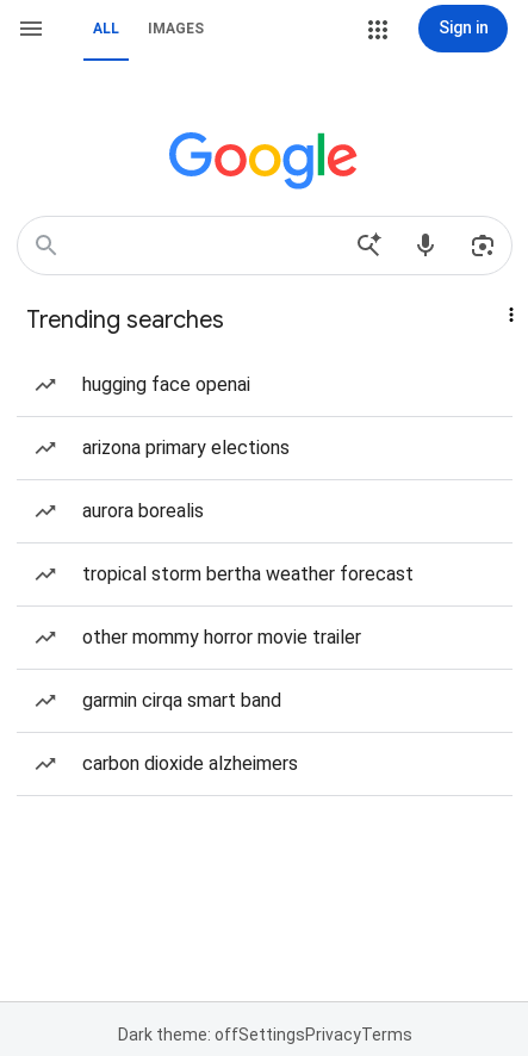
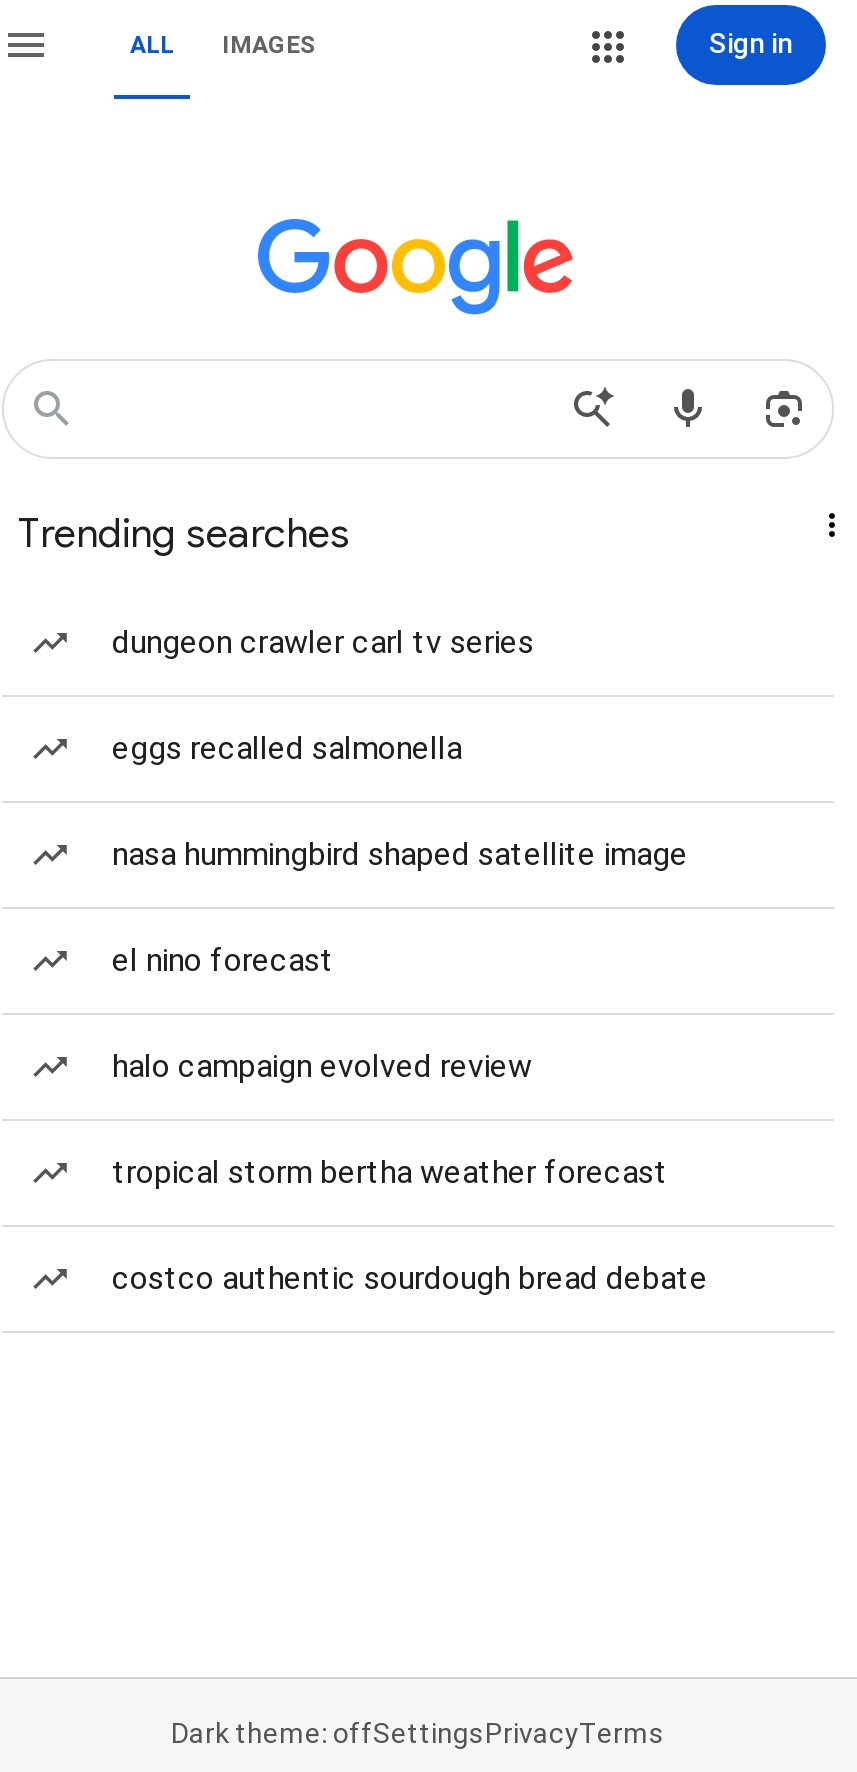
[82,373,290,522] hugging face openai | arizona primary elections | aurora borealis -> [112,623,688,1085] dungeon crawler carl tv series | eggs recalled salmonella | nasa hummingbird shaped satellite image | el nino forecast | halo campaign evolved review
moved [82,563,414,585] -> [112,1153,668,1191]: tropical storm bertha weather forecast
[82,626,361,775] other mommy horror movie trailer | garmin cirqa smart band | carbon dioxide alzheimers -> [112,1259,708,1297] costco authentic sourdough bread debate

